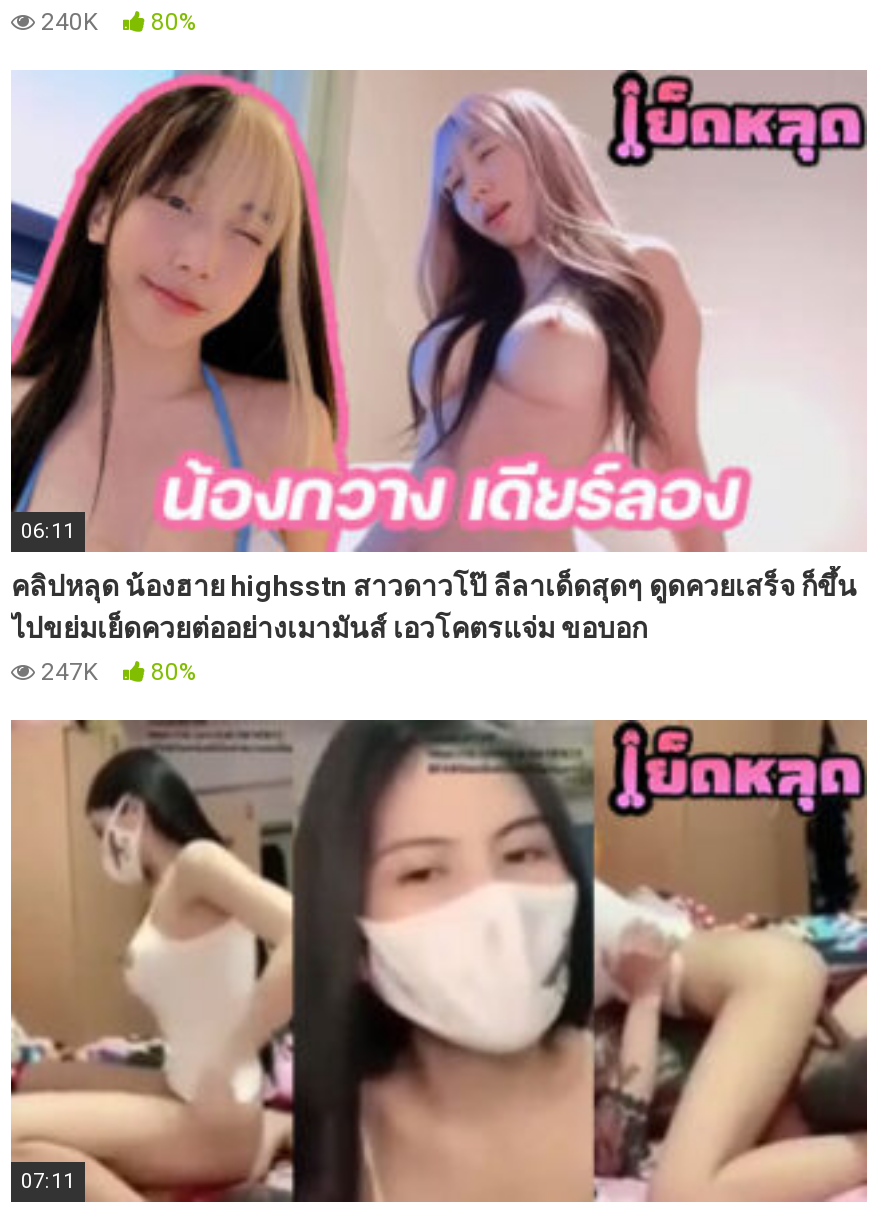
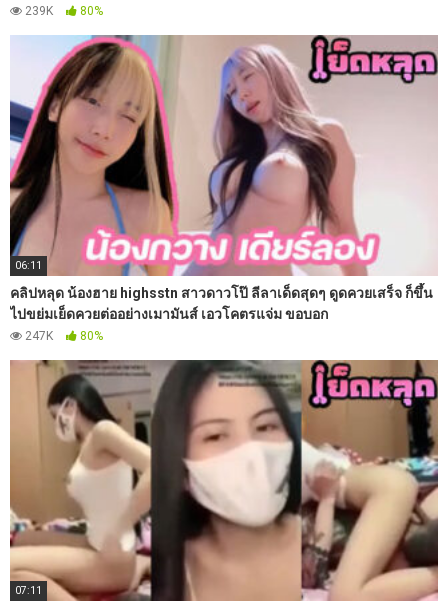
[35,8,197,36] 240K 80% -> [22,4,103,18] 239K 80%

